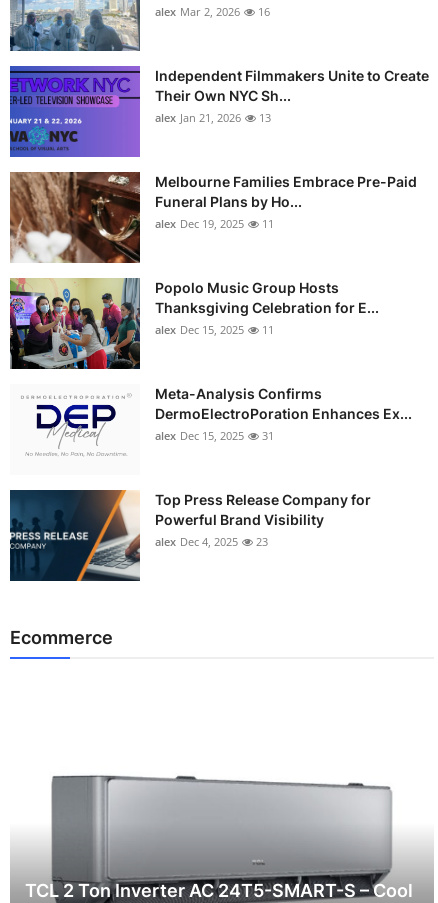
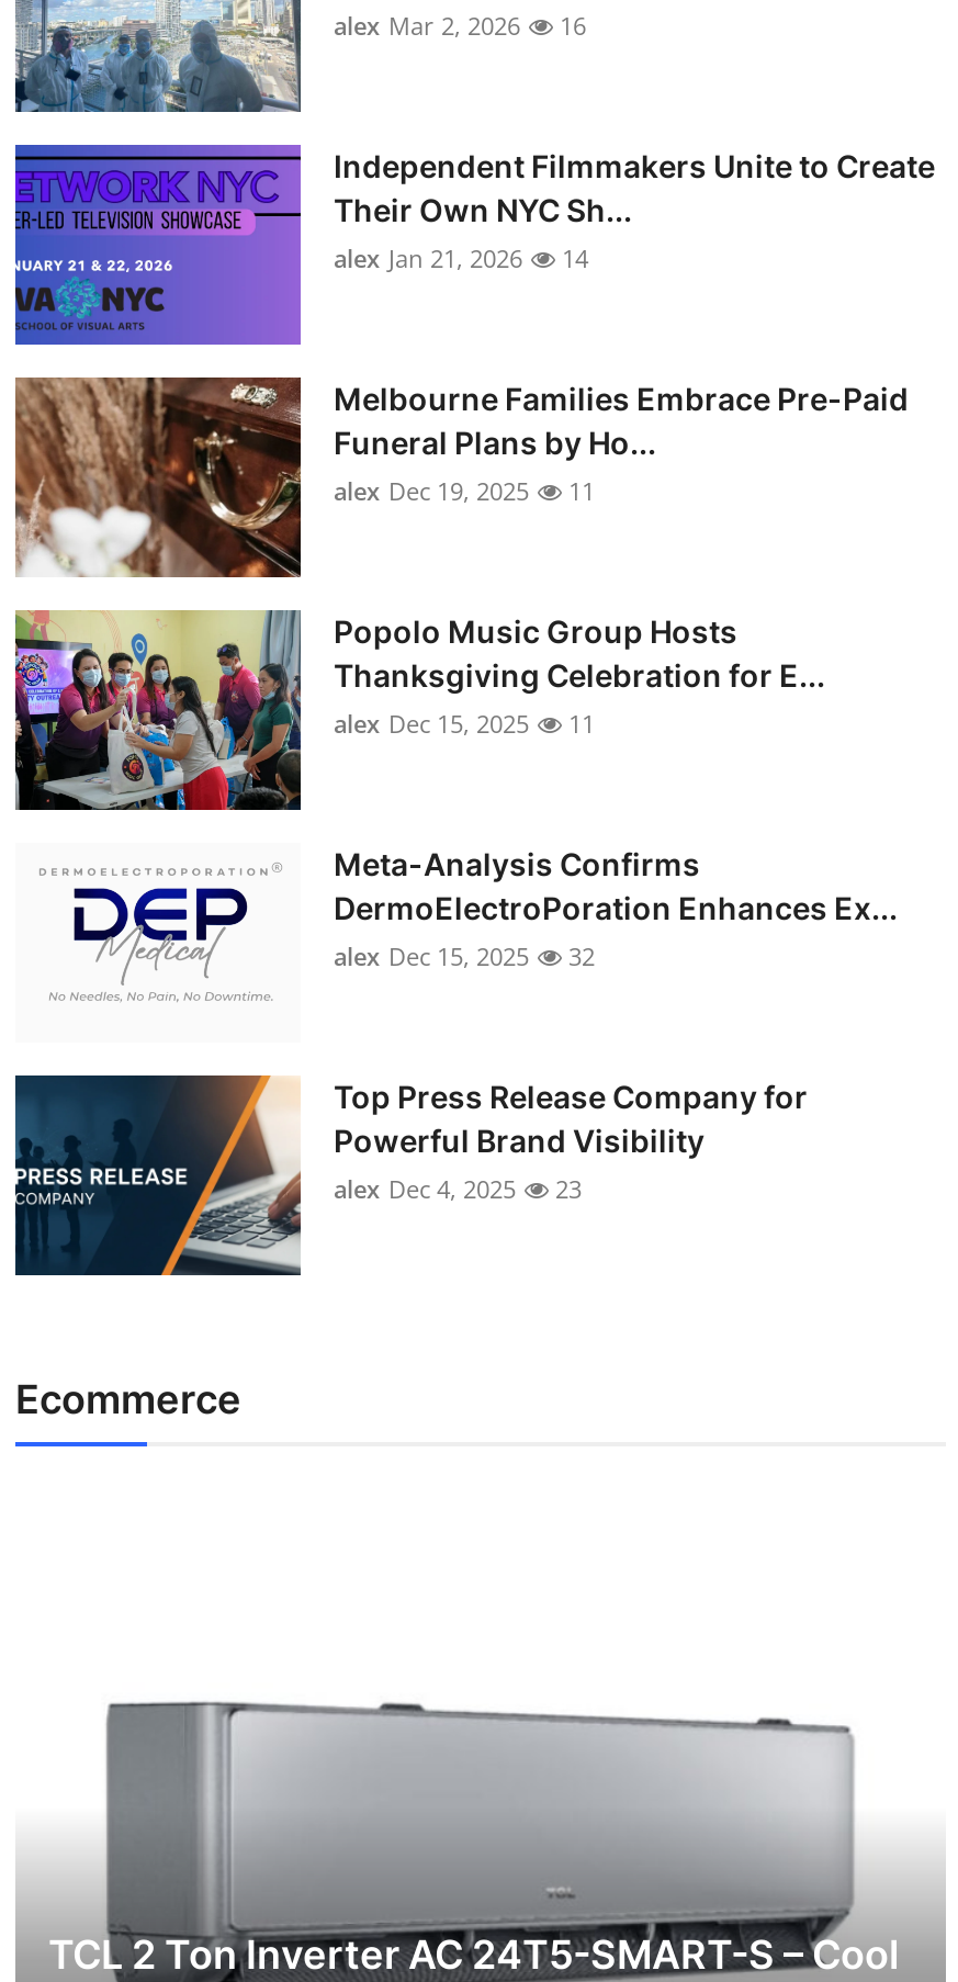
[155,110,271,125] alex Jan 21, 2026 13 -> [334,241,588,274] alex Jan 21, 2026 14
[155,428,274,443] alex Dec 15, 2025 31 -> [334,939,595,972] alex Dec 15, 2025 32

